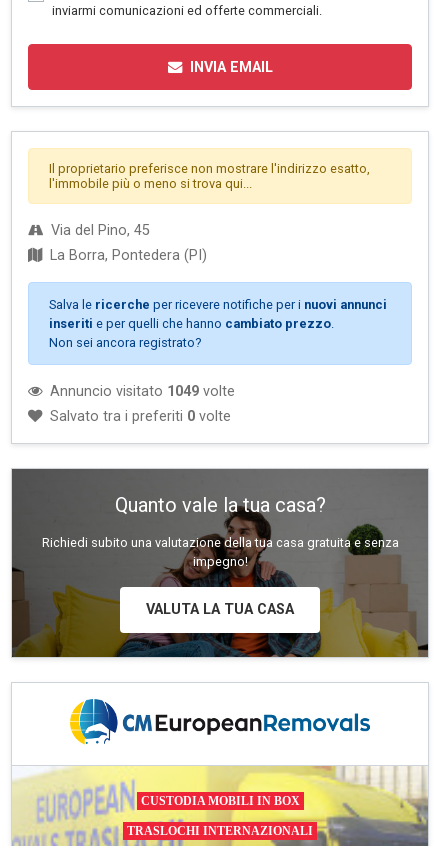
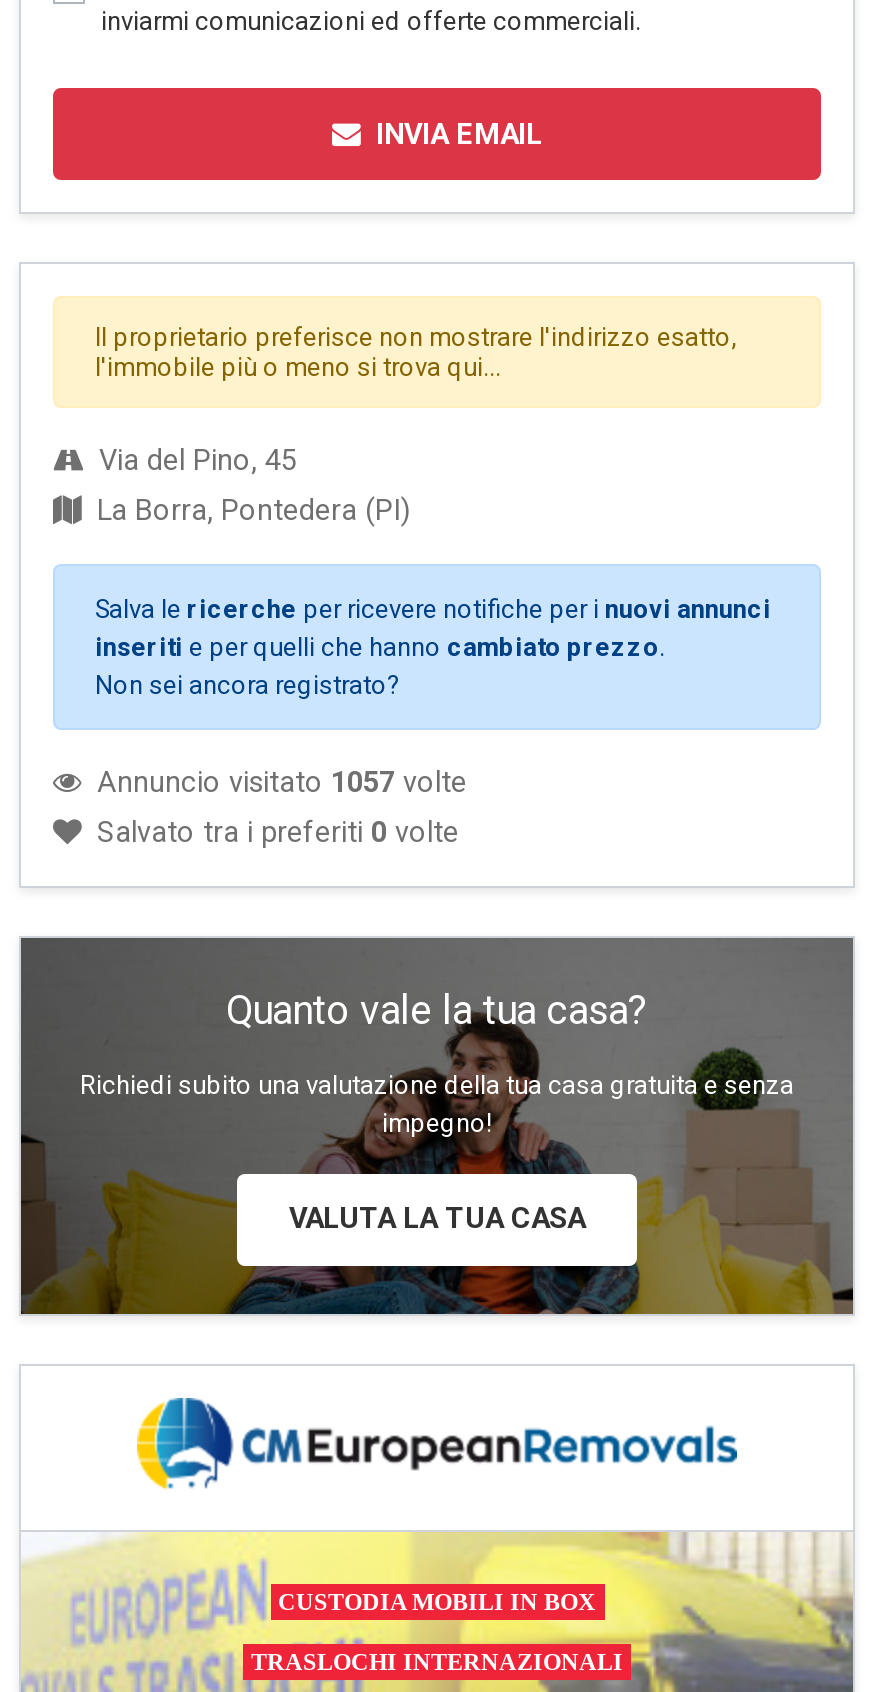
[50,382,235,399] Annuncio visitato 1049 volte -> [97,765,467,799] Annuncio visitato 1057 volte

